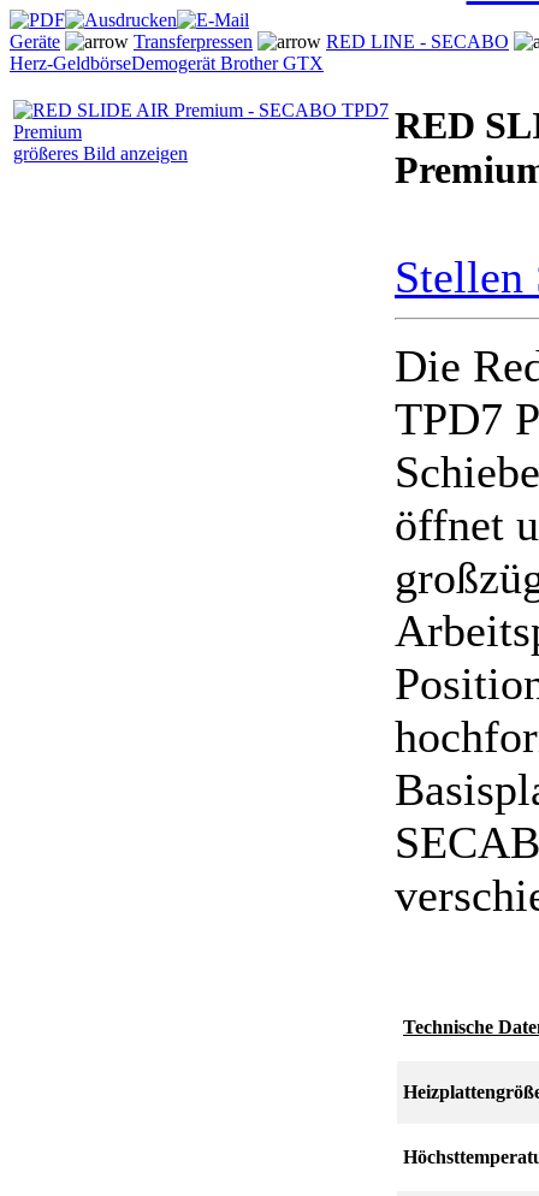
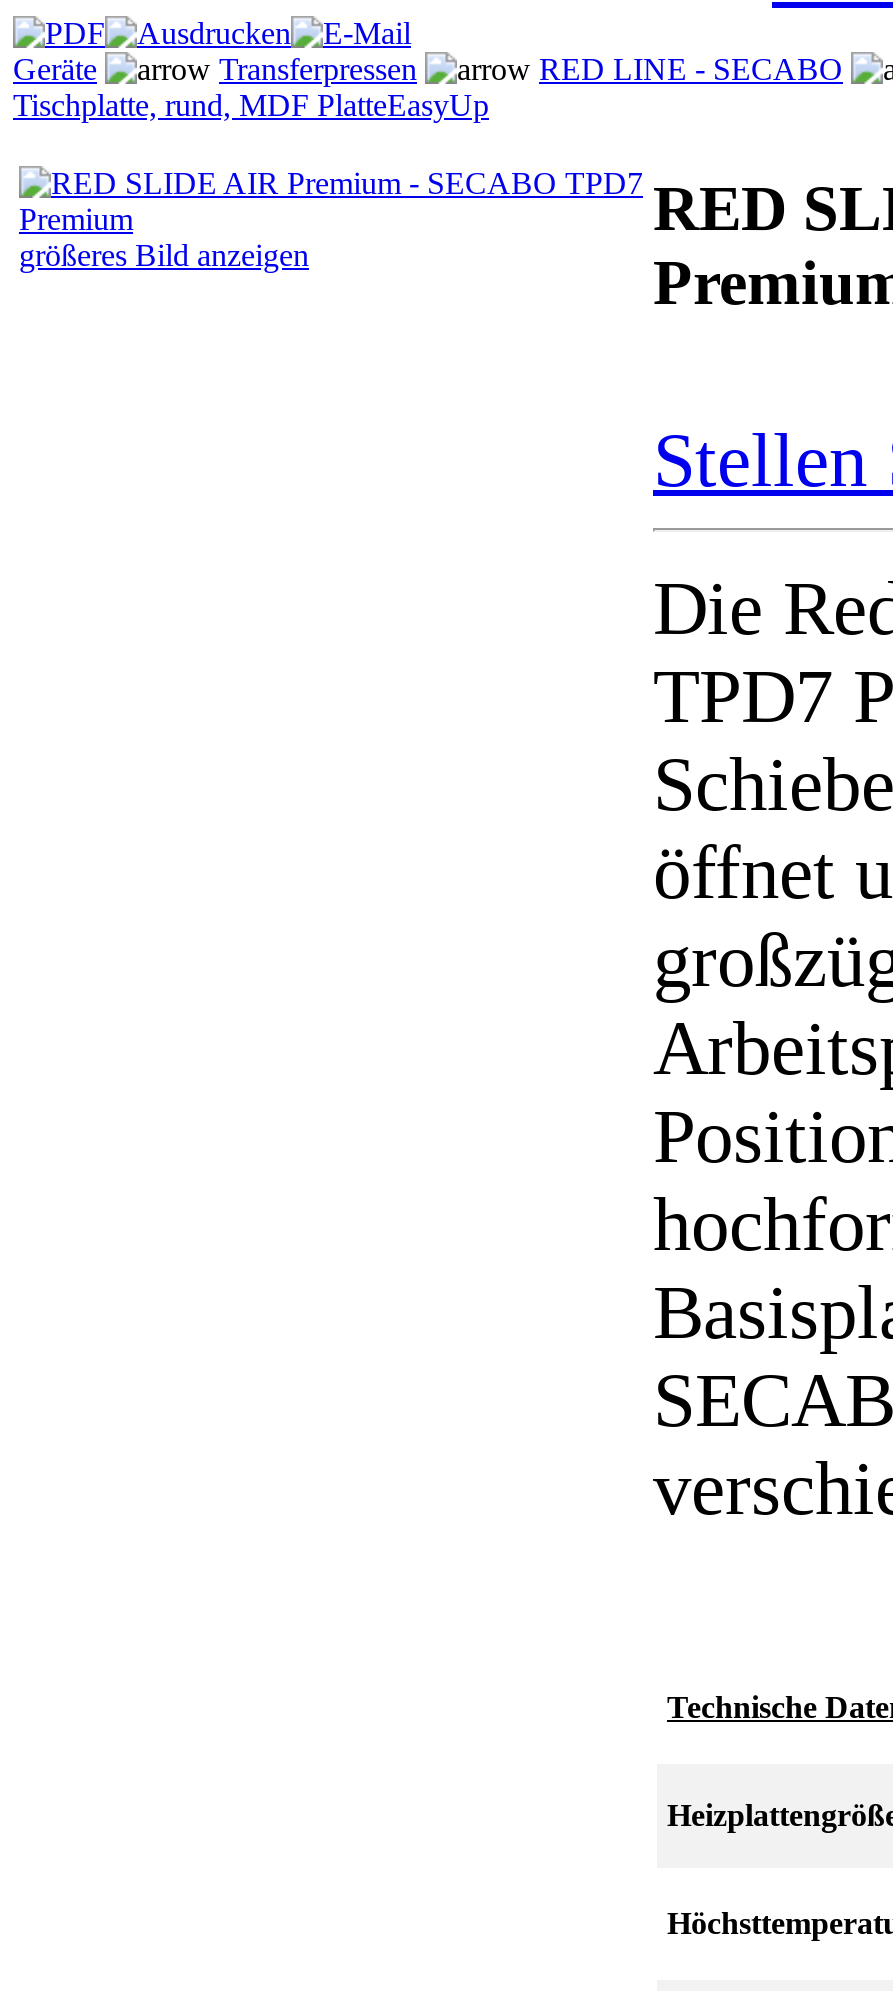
[10,53,324,73] Herz-GeldbörseDemogerät Brother GTX -> [13,88,489,122] Tischplatte, rund, MDF PlatteEasyUp

